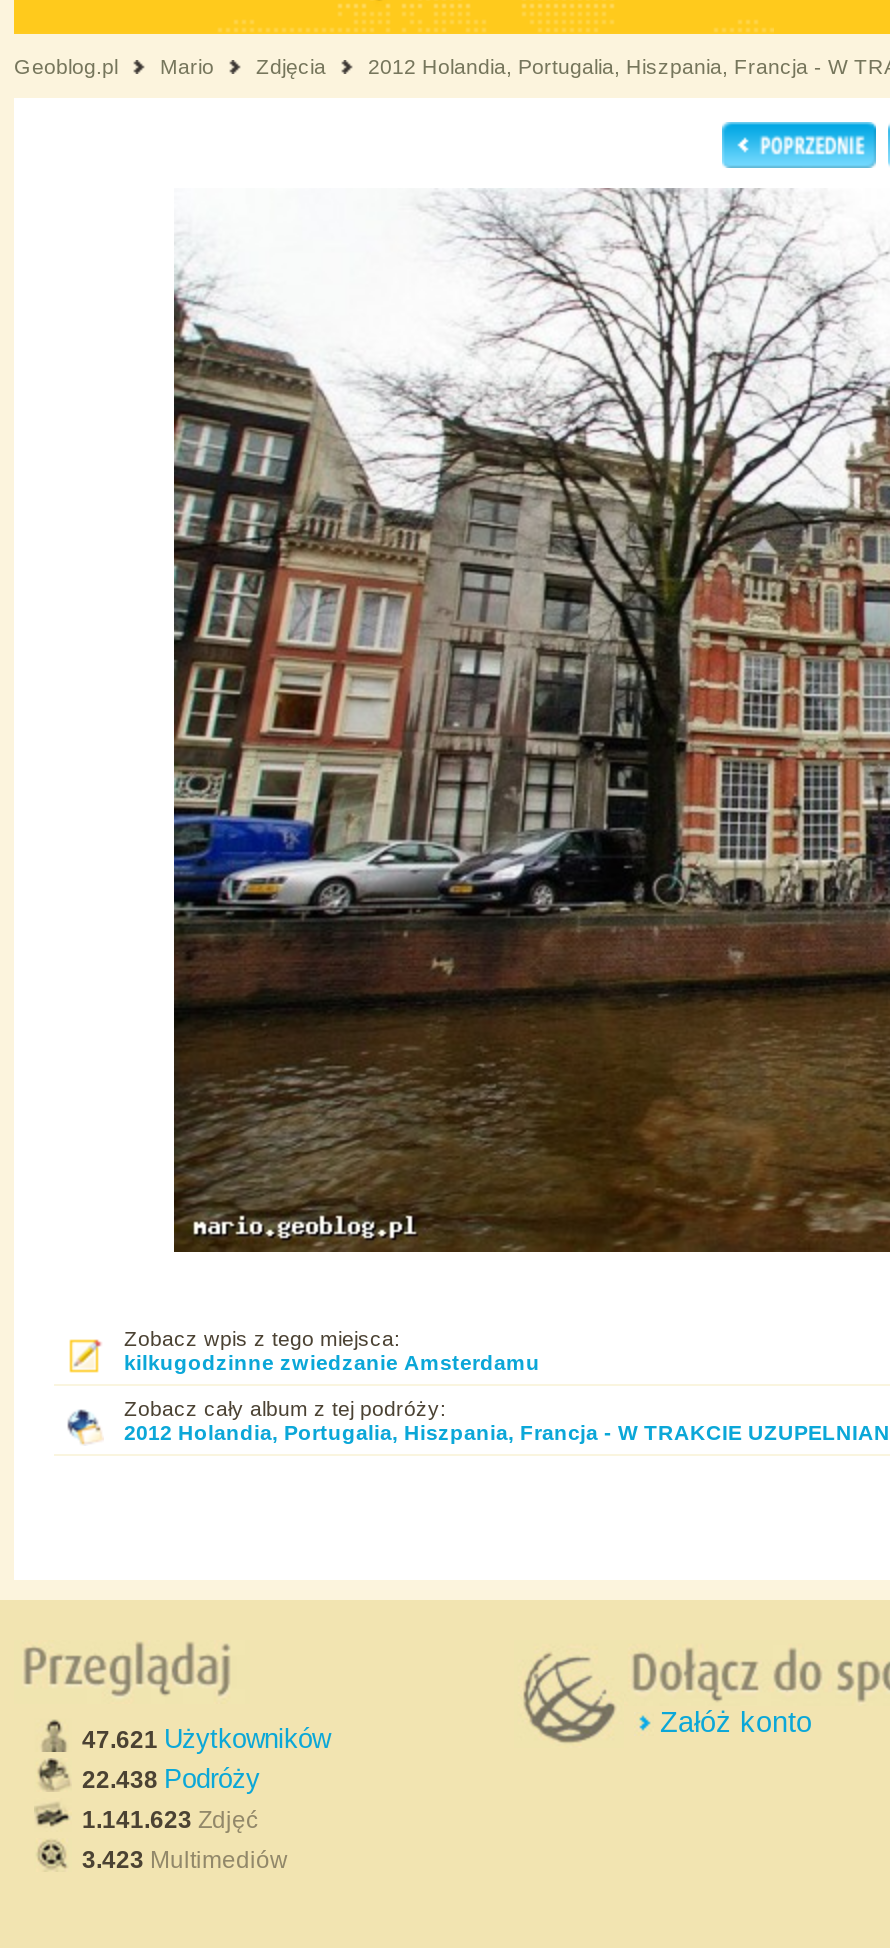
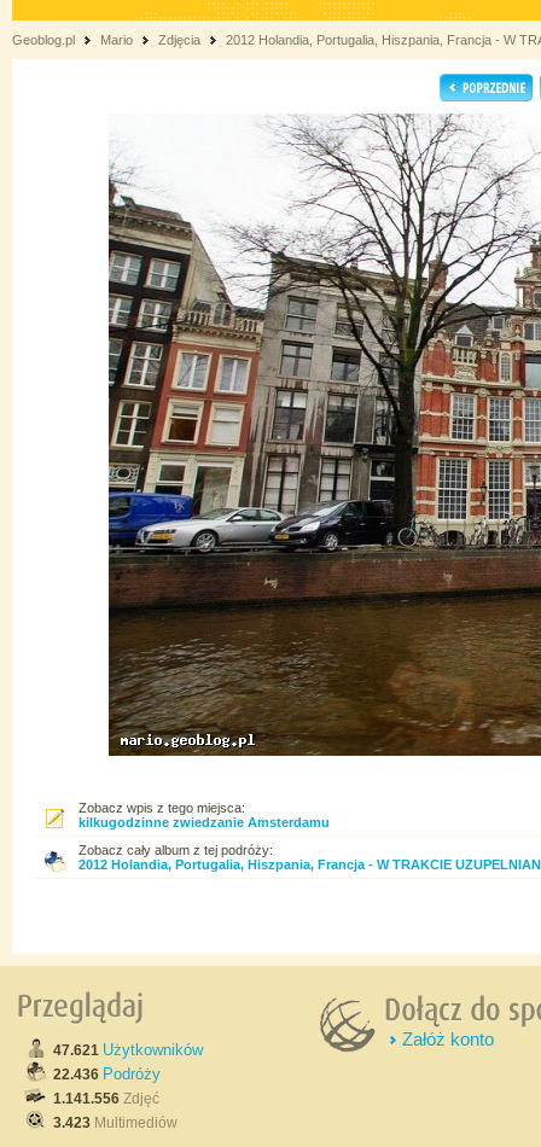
[82,1764,260,1794] 22.438 Podróży -> [53,1065,161,1083] 22.436 Podróży
[82,1806,258,1834] 1.141.623 Zdjęć -> [53,1090,159,1107] 1.141.556 Zdjęć

